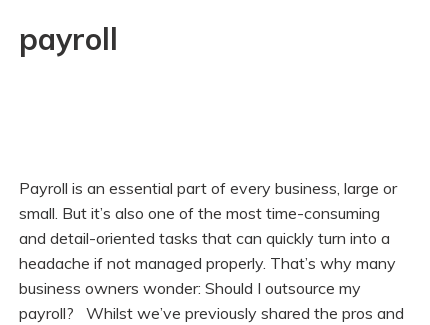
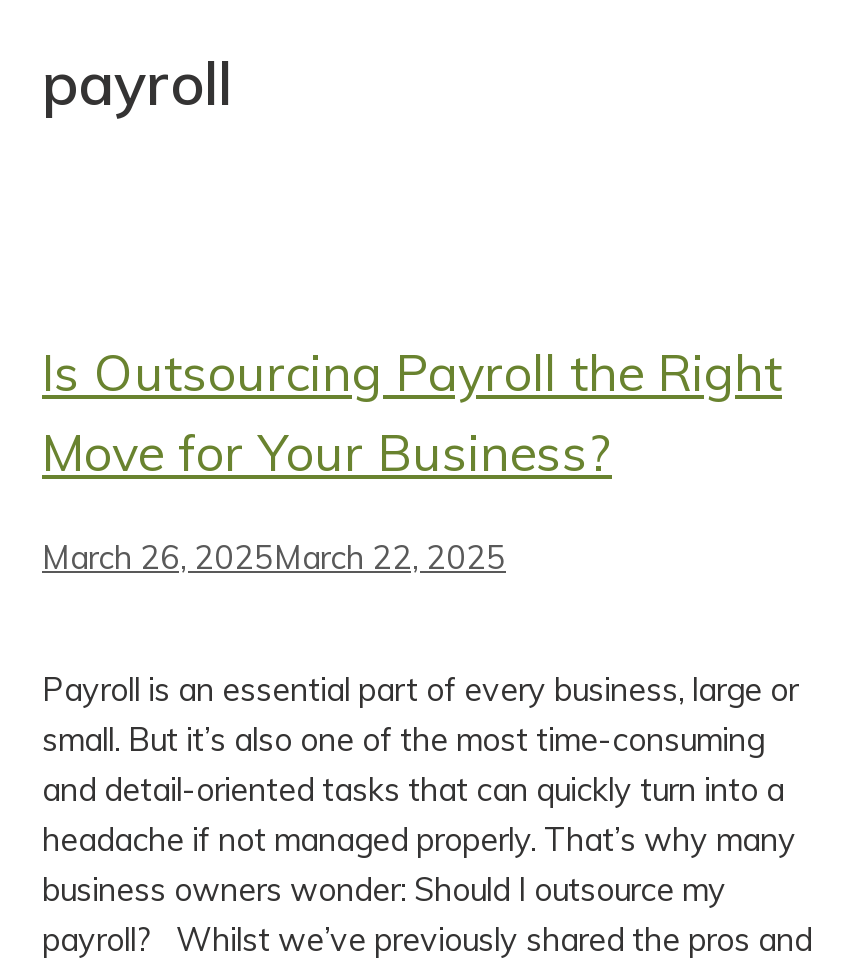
none -> [42,341,782,578] Is Outsourcing Payroll the Right | Move for Your Business? | March 26, 2025March 22, 2025

